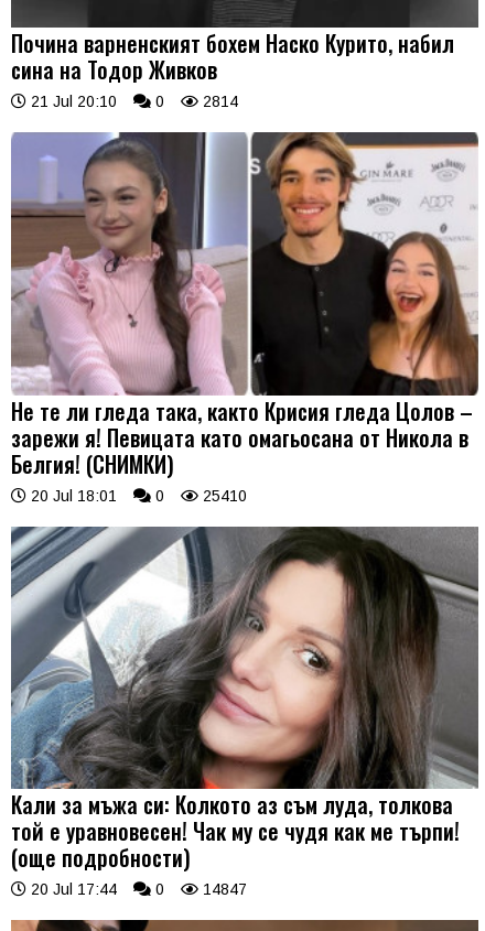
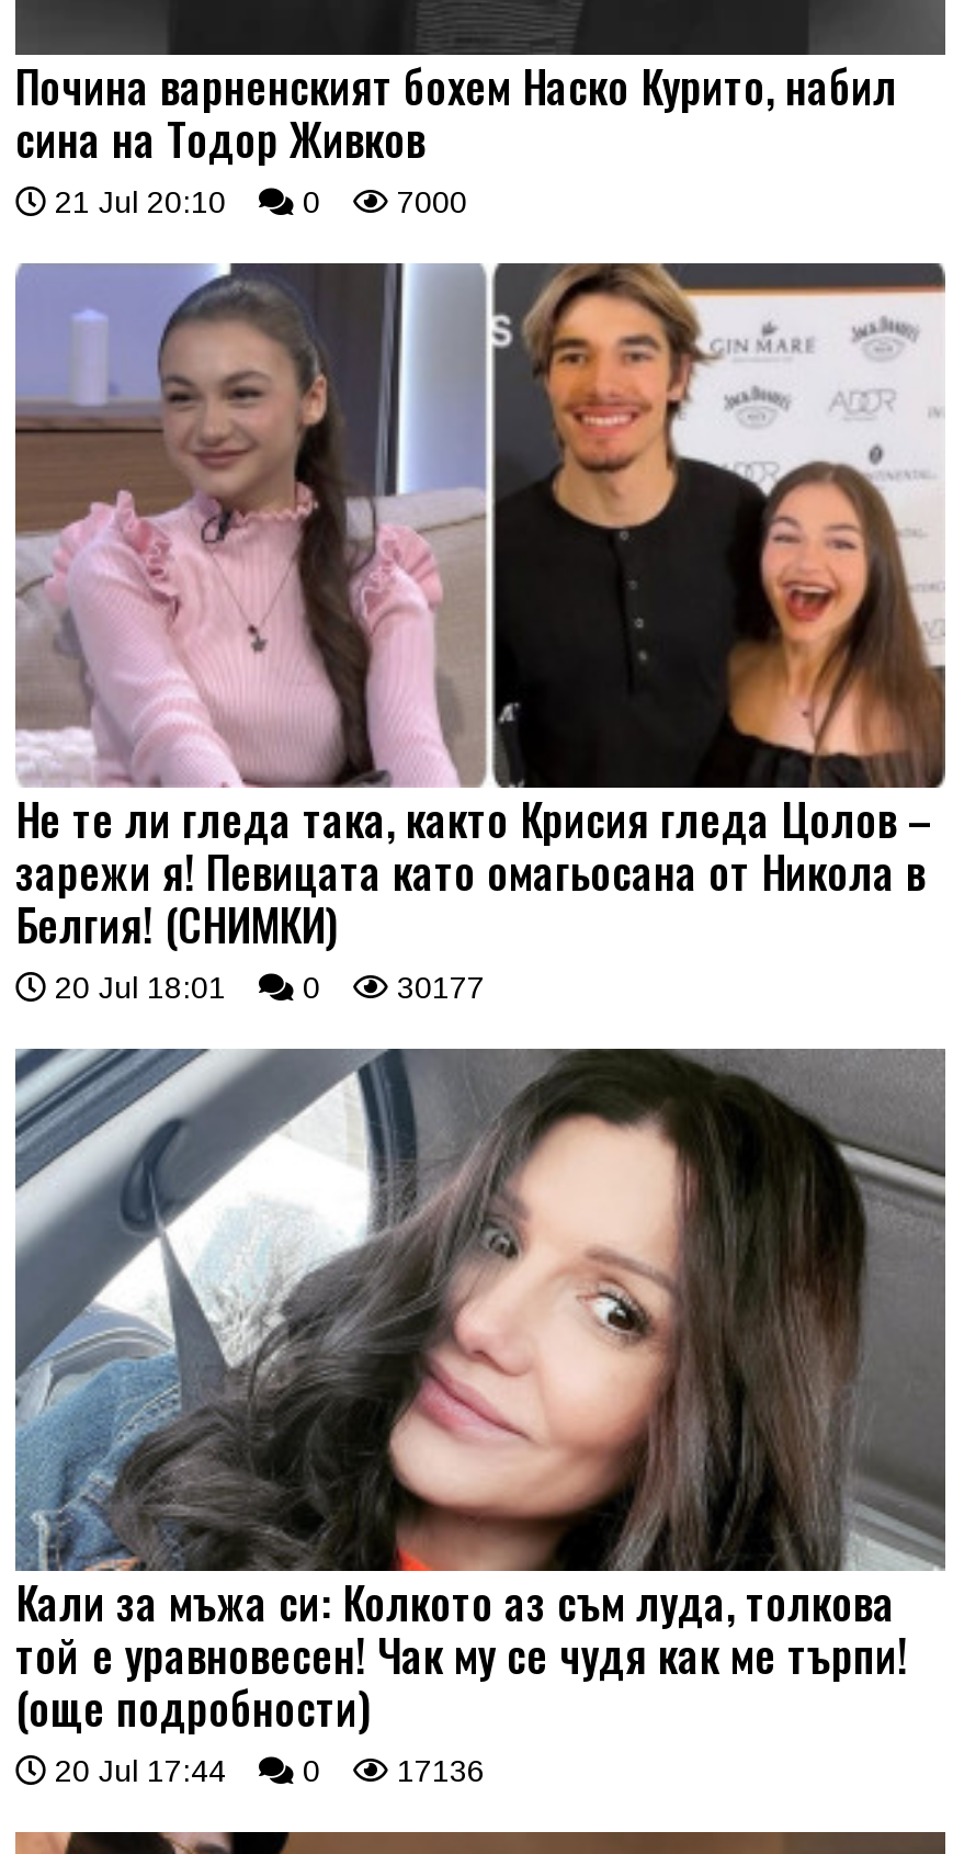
[26,93,238,110] 21 Jul 20:10 0 2814 -> [46,184,467,219] 21 Jul 20:10 0 7000
[26,486,247,504] 20 Jul 18:01 0 25410 -> [46,969,485,1004] 20 Jul 18:01 0 30177
[26,880,247,898] 20 Jul 17:44 0 14847 -> [46,1753,485,1788] 20 Jul 17:44 0 17136

